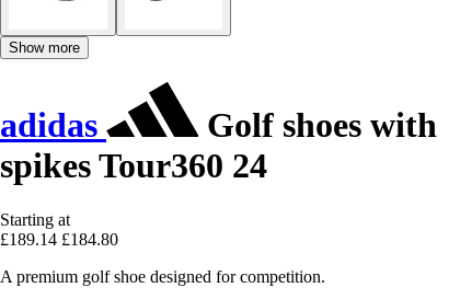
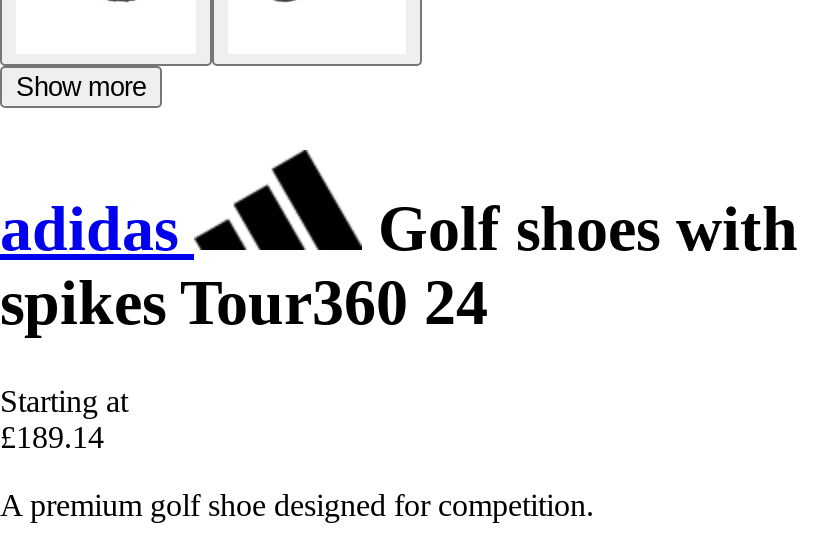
[0,230,118,249] £189.14 £184.80 -> [0,420,104,454] £189.14

